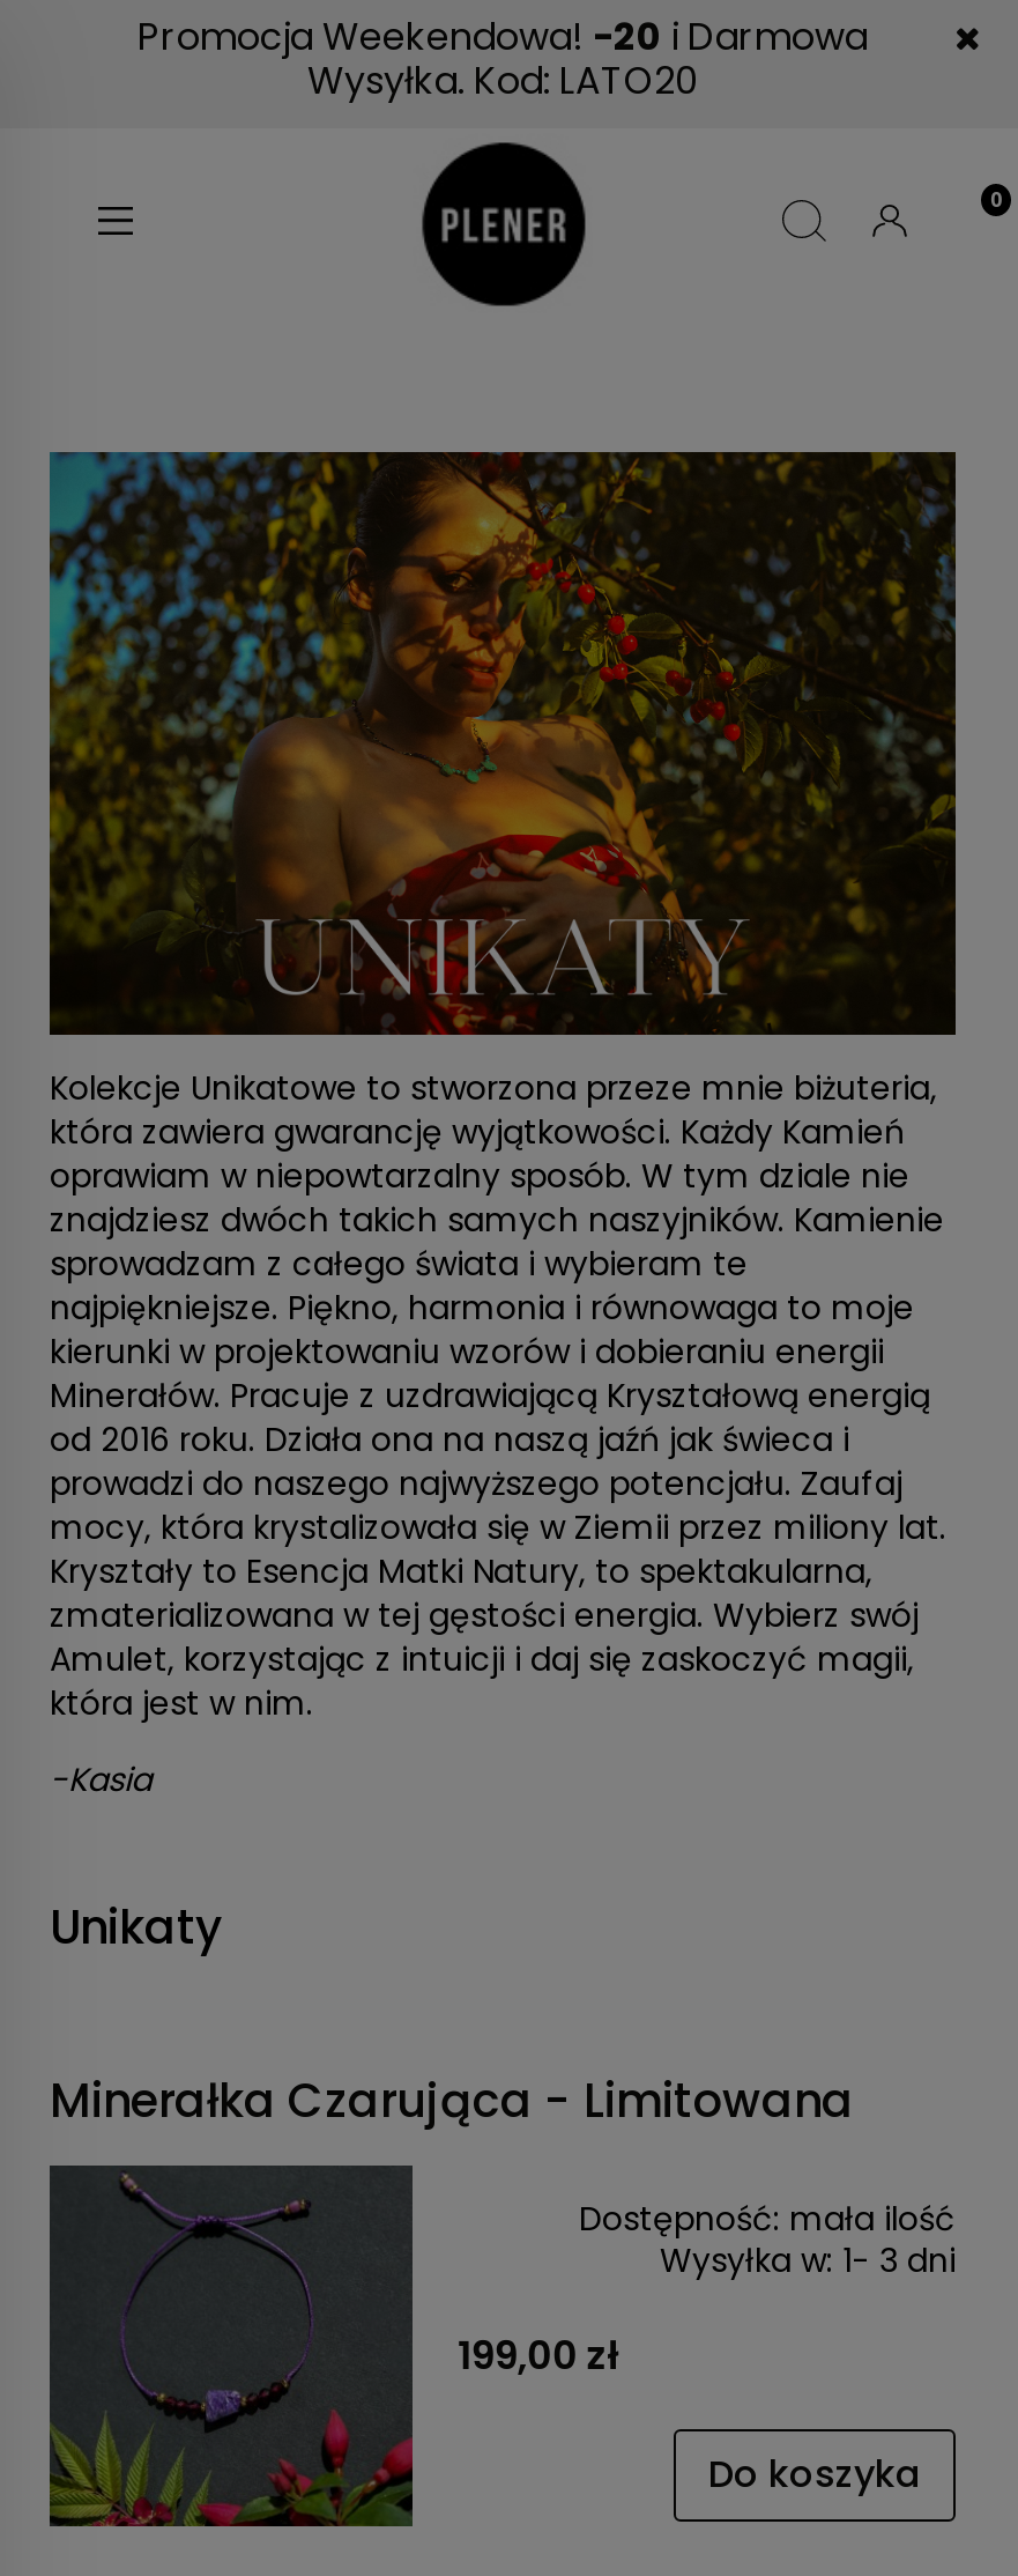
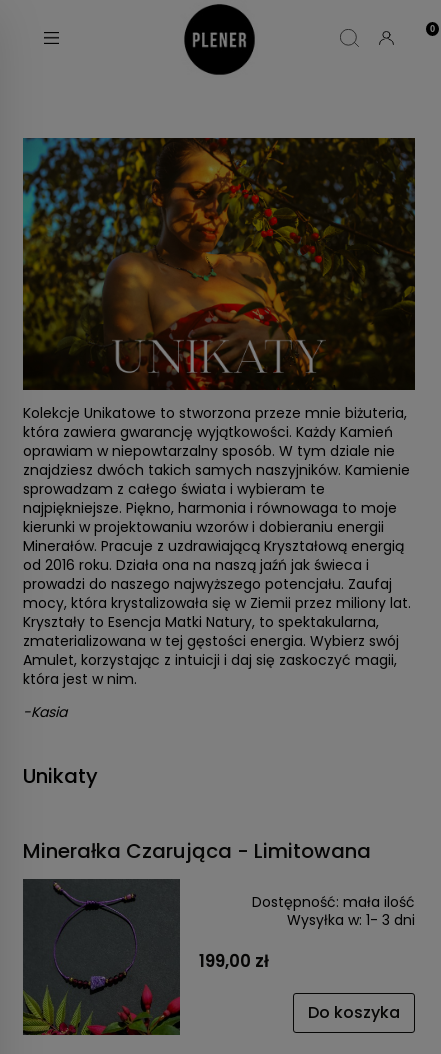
[138,10,868,108] Promocja Weekendowa! -20 i Darmowa | Wysyłka. Kod: LATO20 -> none

